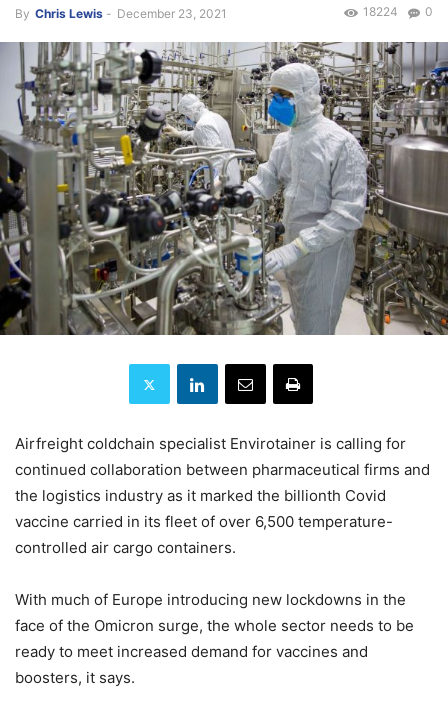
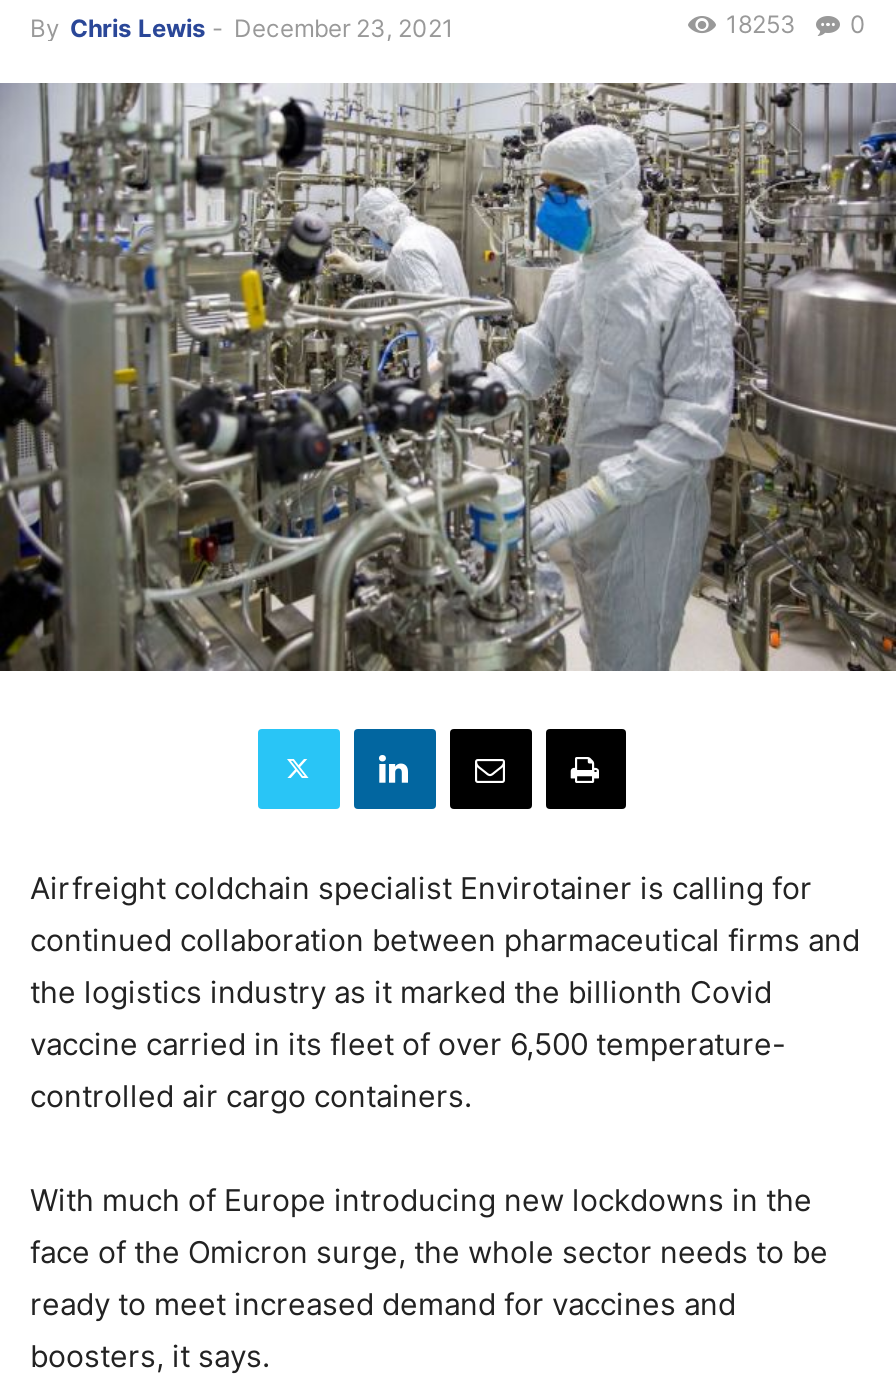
[363,4,433,19] 18224 0 -> [726,9,866,39] 18253 0

